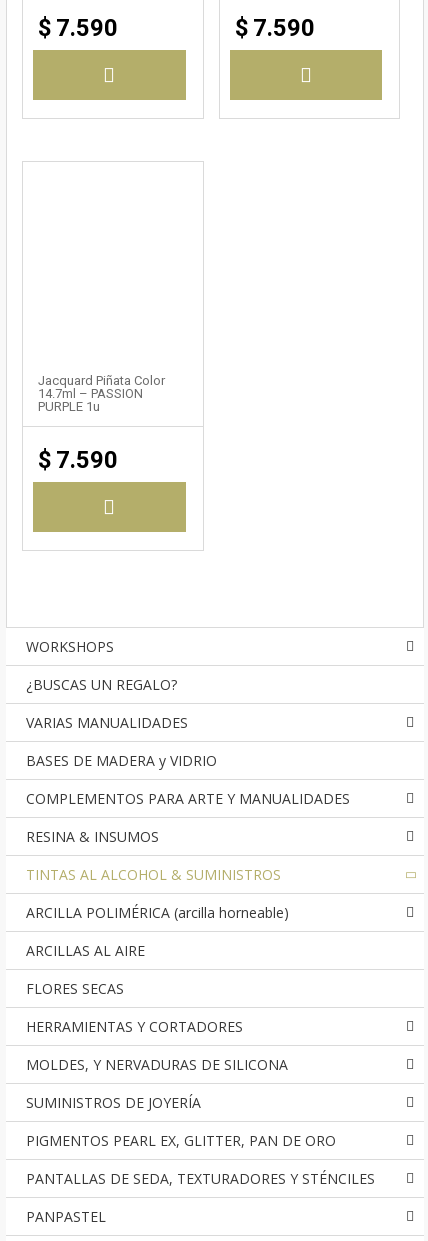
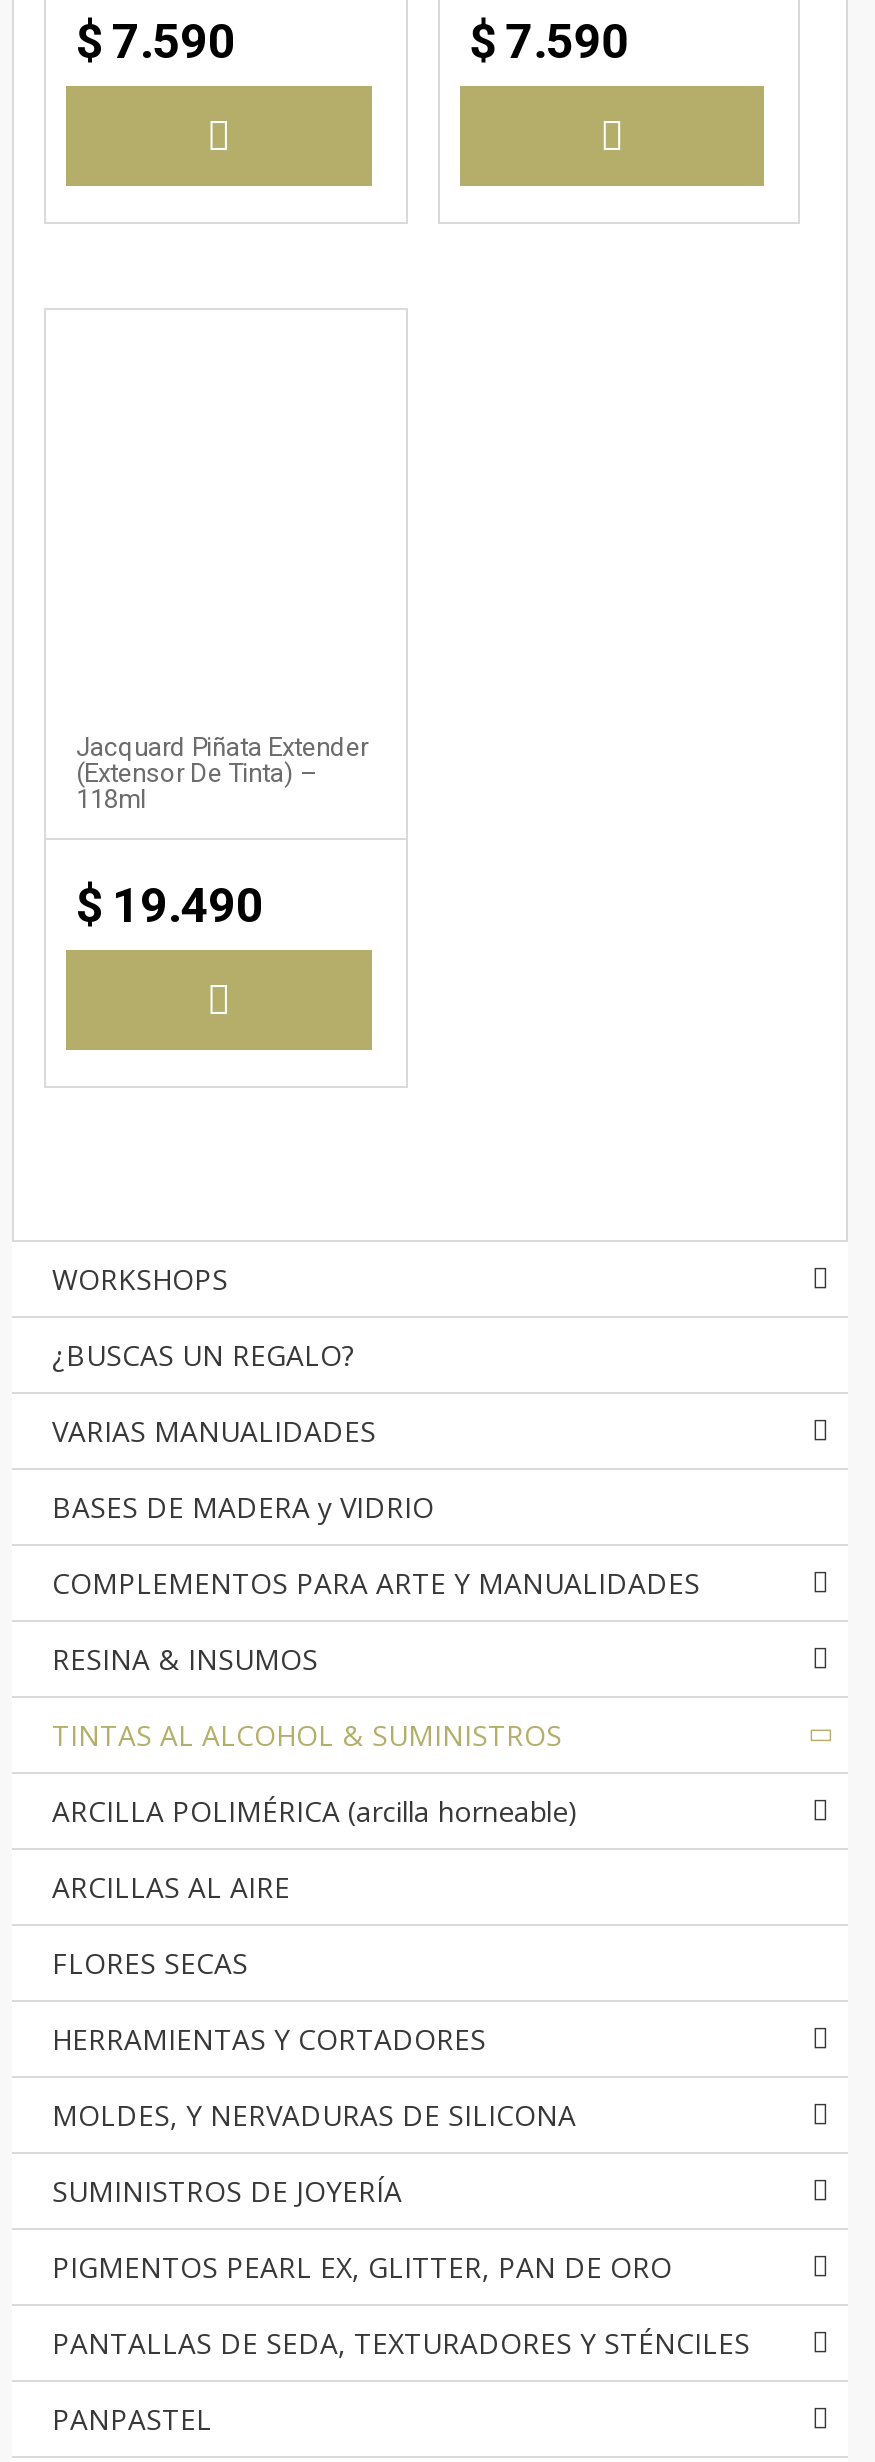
[38,373,165,414] Jacquard Piñata Color | 14.7ml – PASSION | PURPLE 1u -> [76,732,368,814] Jacquard Piñata Extender | (Extensor De Tinta) – | 118ml
[38,446,118,474] $ 7.590 -> [76,878,264,934] $ 19.490

